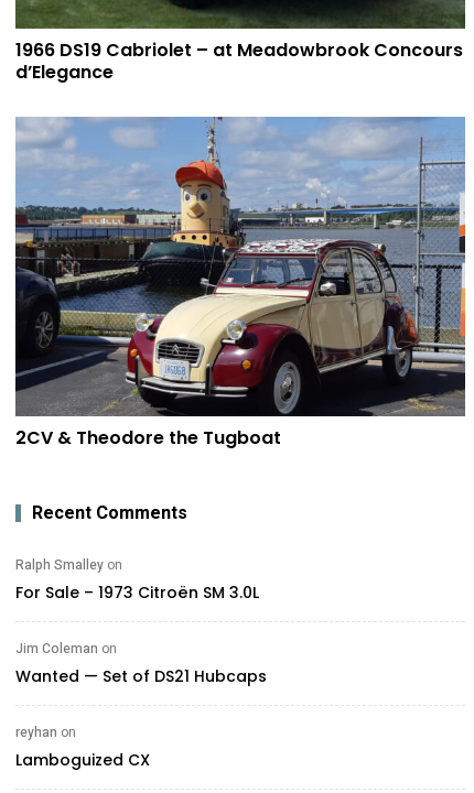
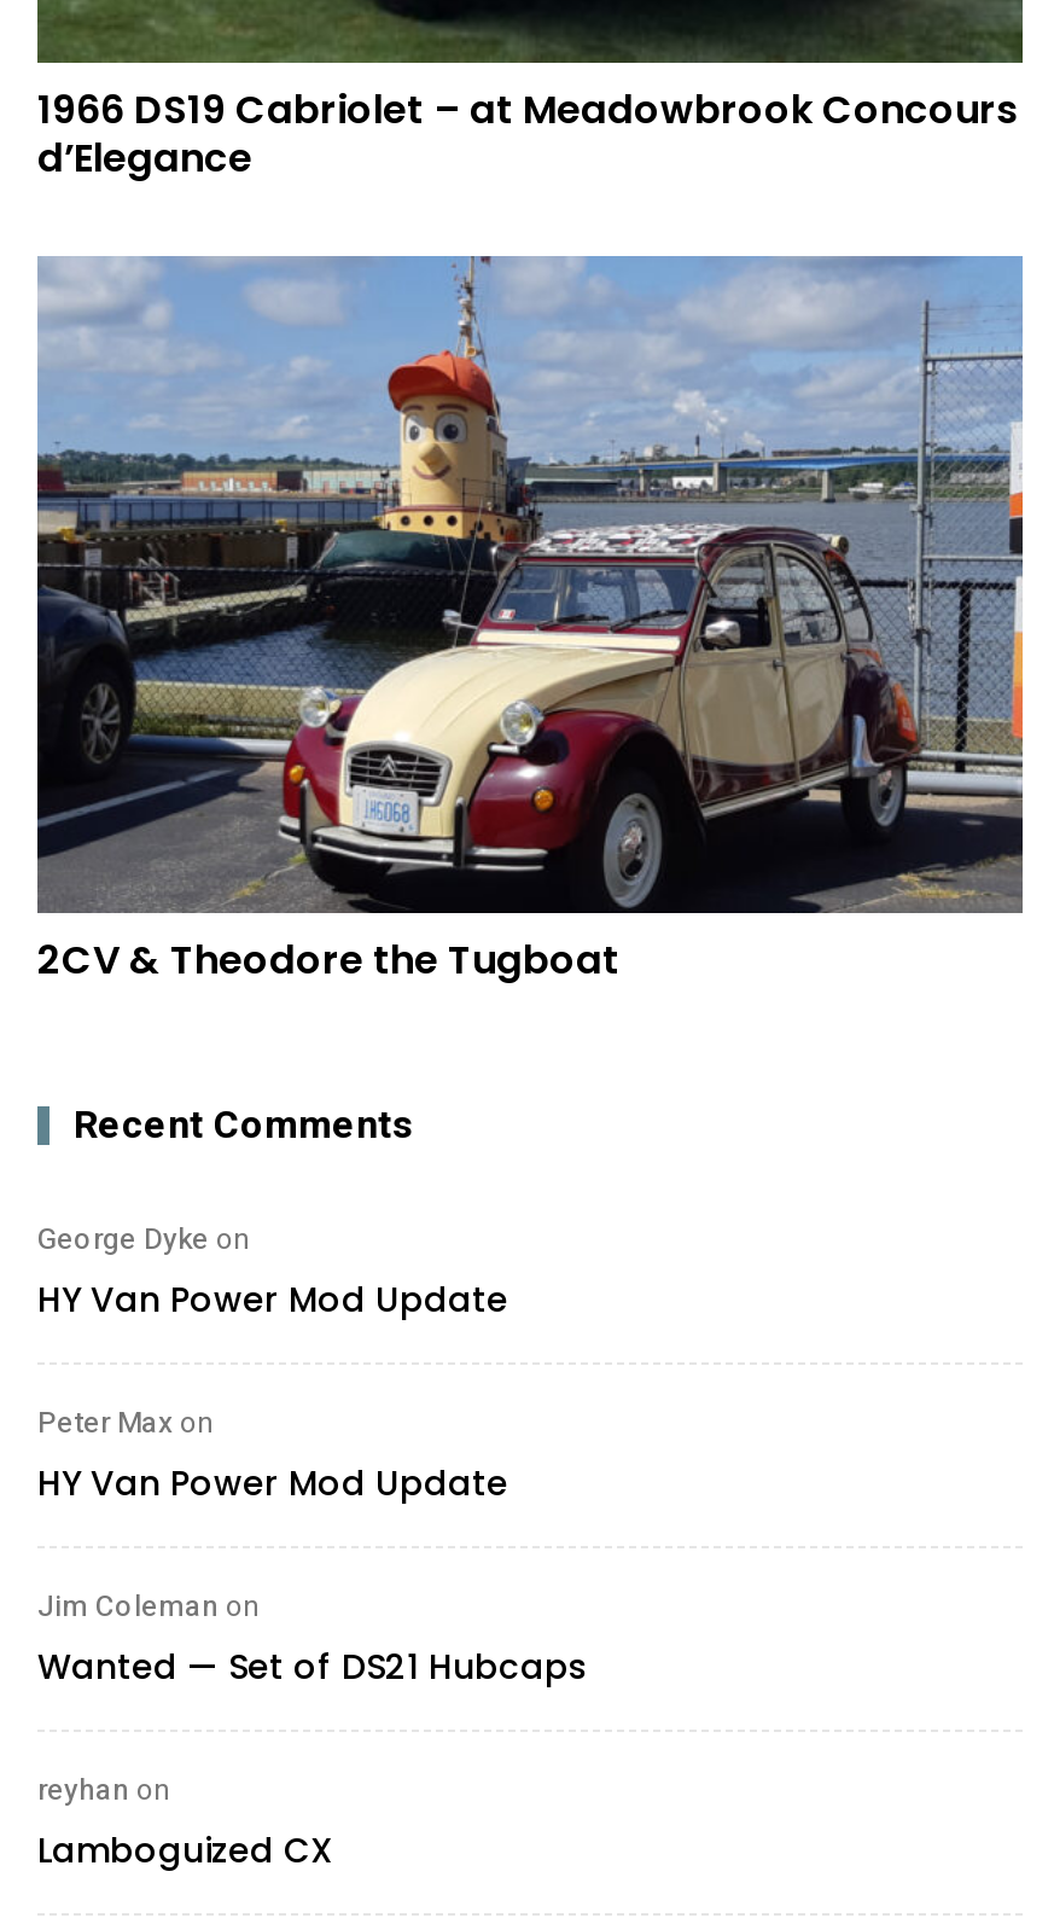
[15,555,259,604] Ralph Smalley on | For Sale – 1973 Citroën SM 3.0L -> [37,1218,508,1508] George Dyke on | HY Van Power Mod Update | Peter Max on | HY Van Power Mod Update

